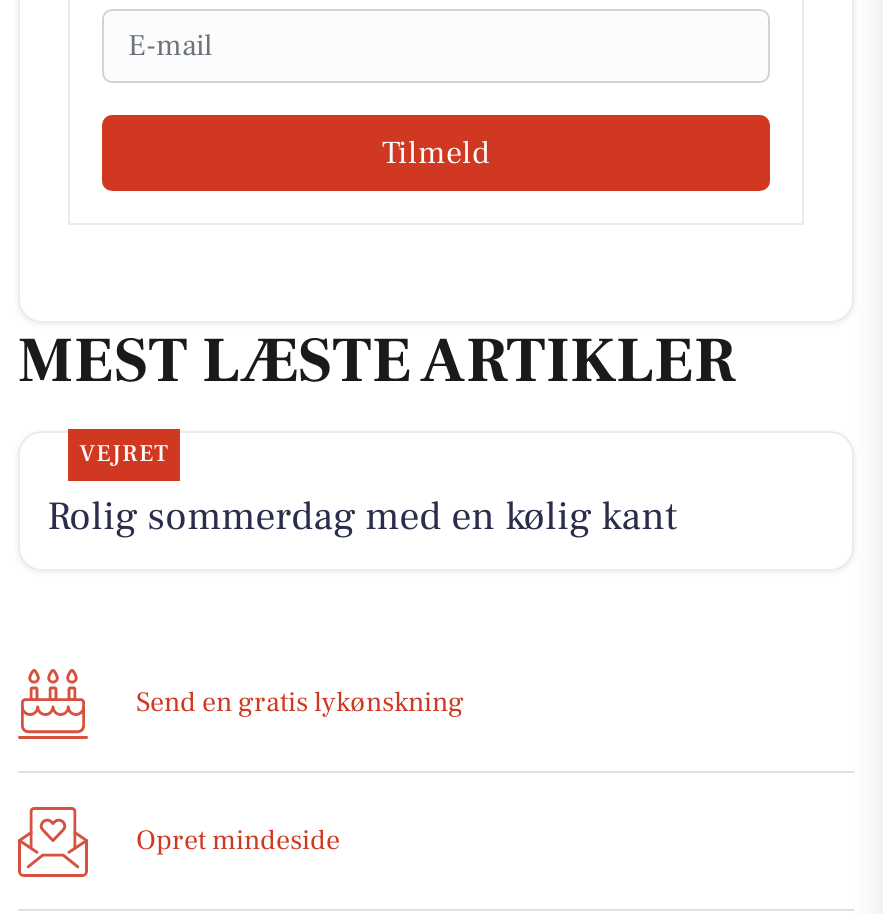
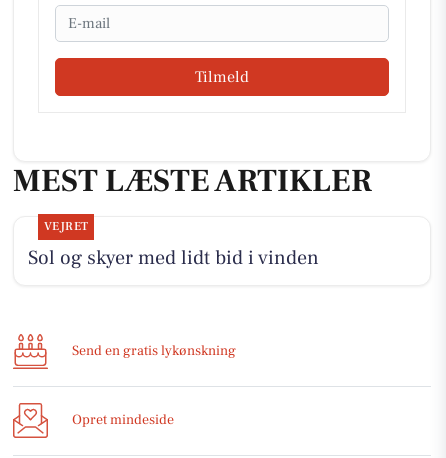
[47,490,677,542] Rolig sommerdag med en kølig kant -> [28,245,319,271] Sol og skyer med lidt bid i vinden

